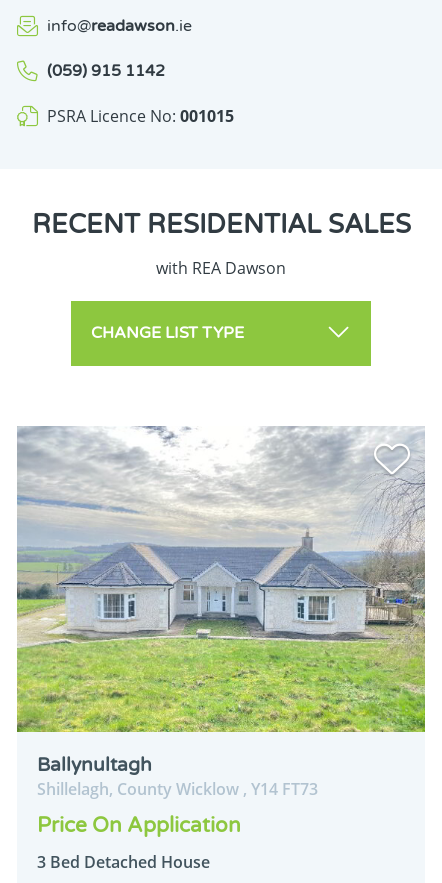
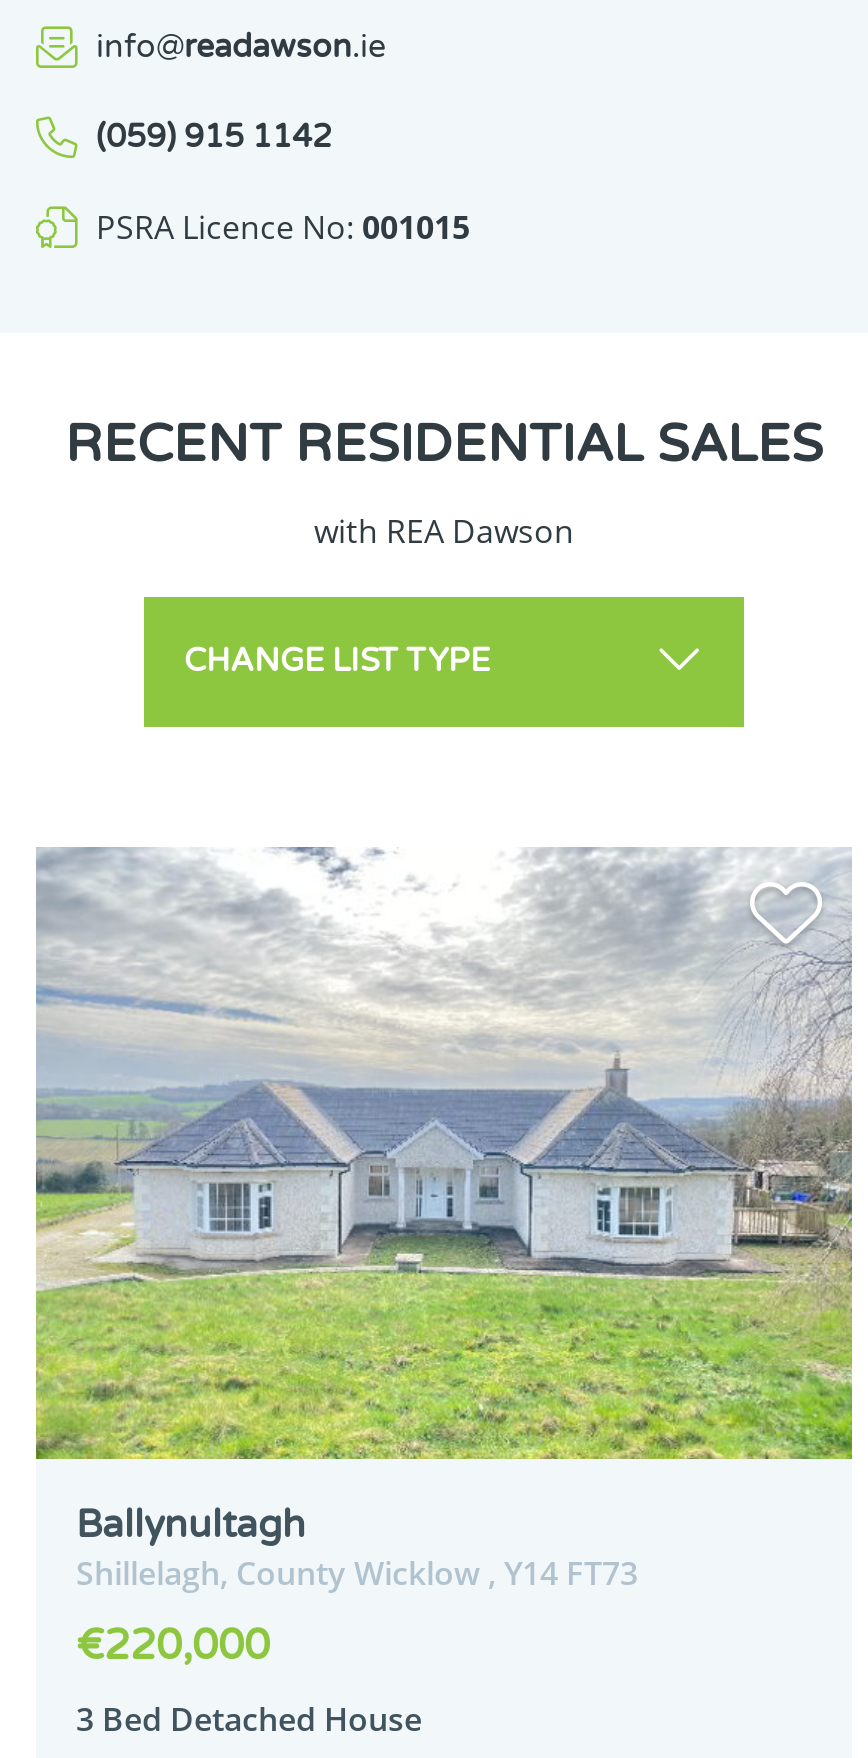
[37,813,241,838] Price On Application -> [76,1621,270,1671] €220,000

